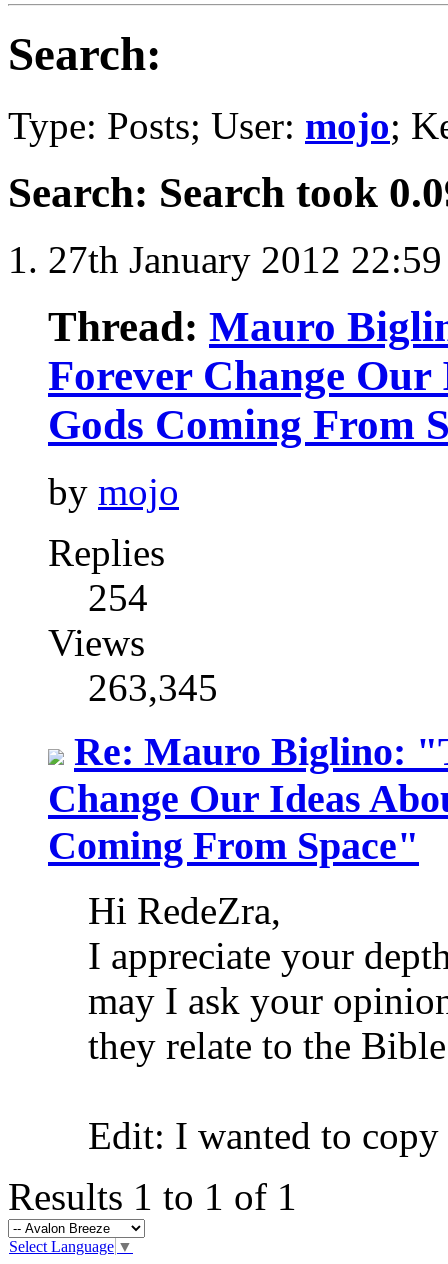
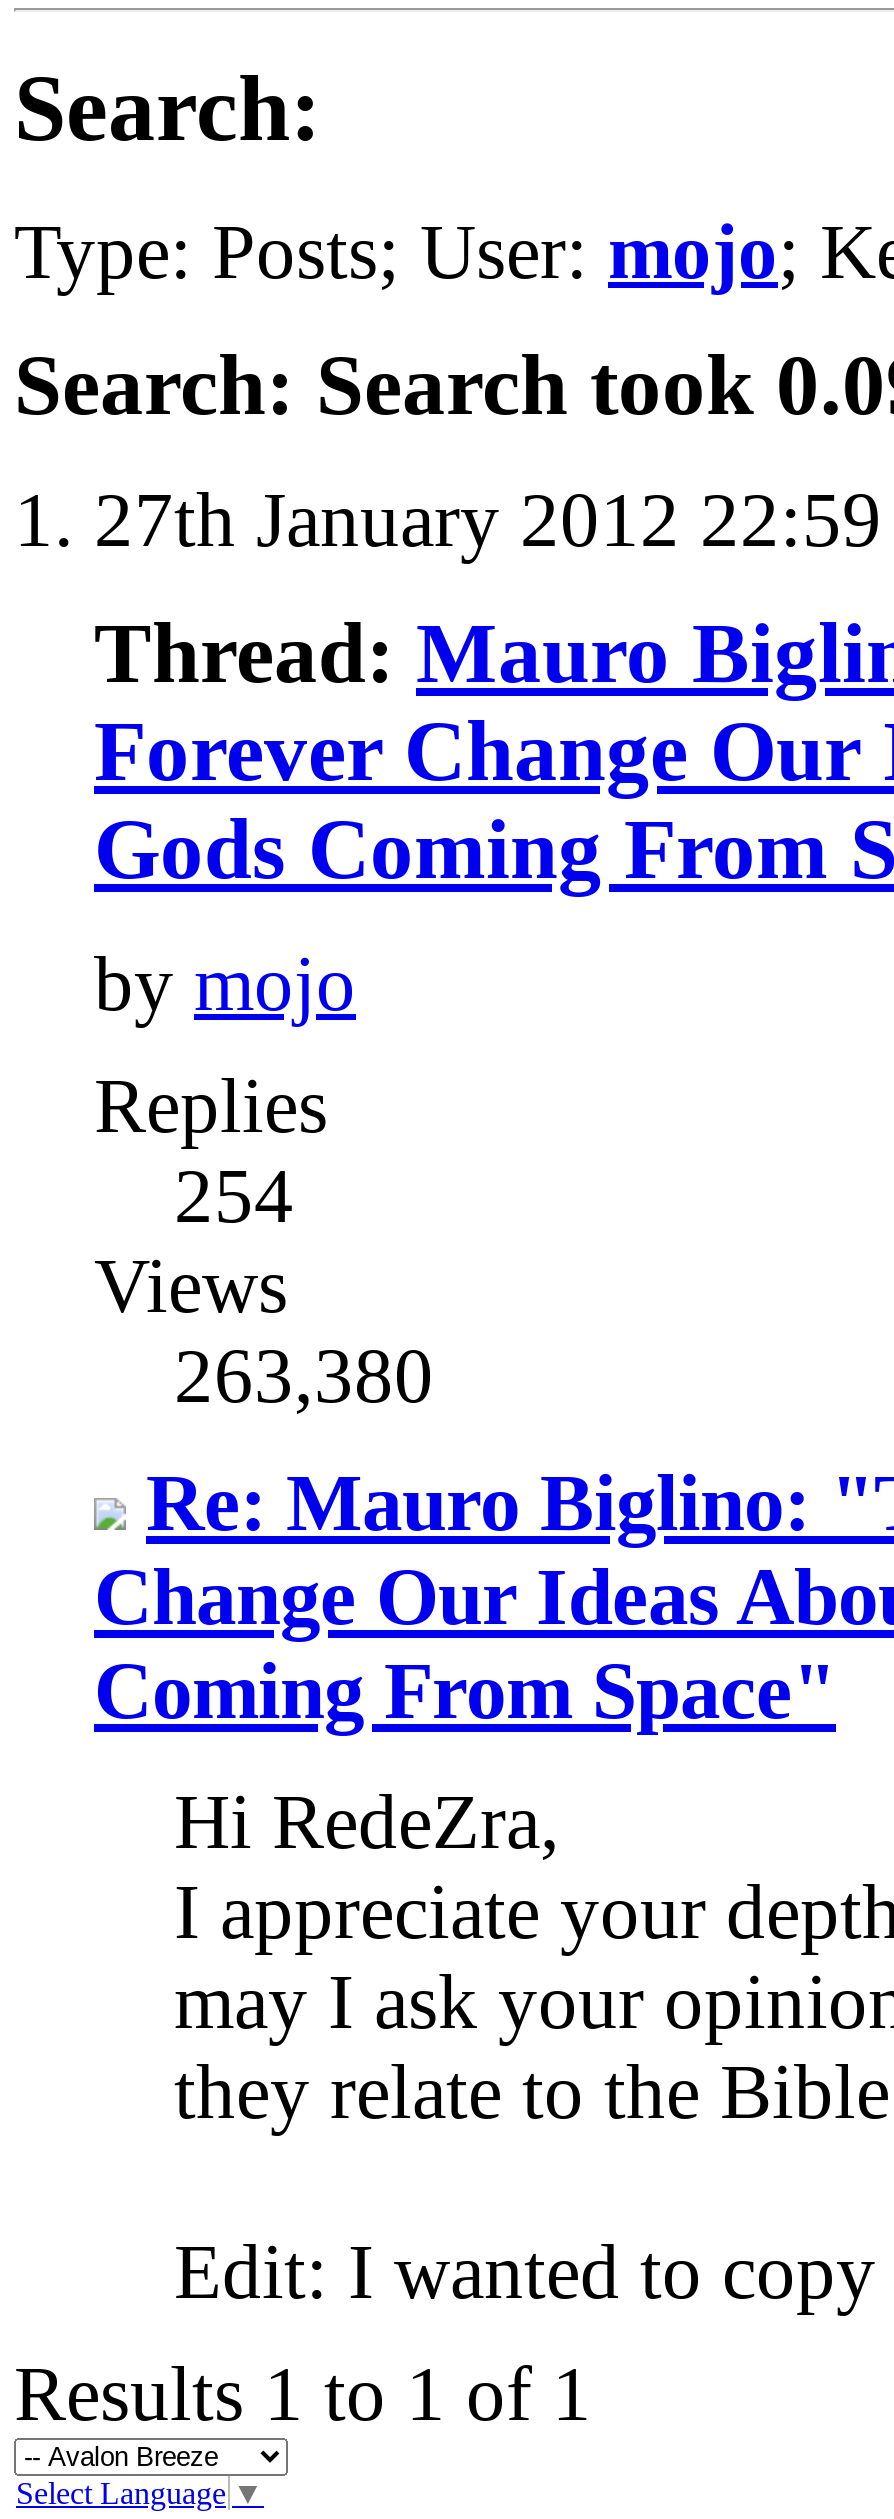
[88,665,218,708] 263,345 -> [174,1331,434,1417] 263,380

